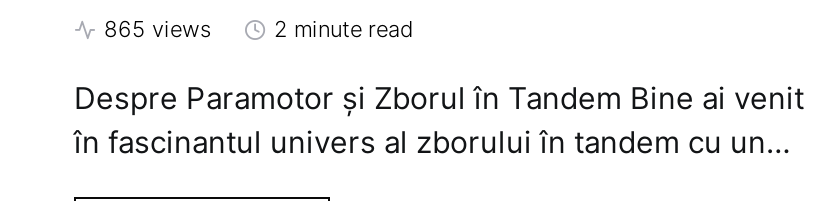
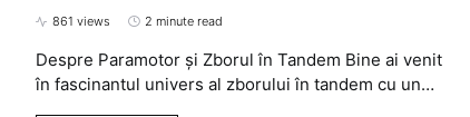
[104,15,212,43] 865 views -> [52,14,110,29] 861 views

